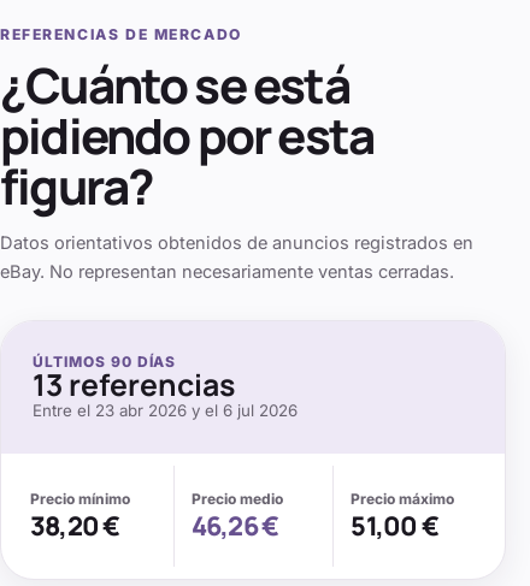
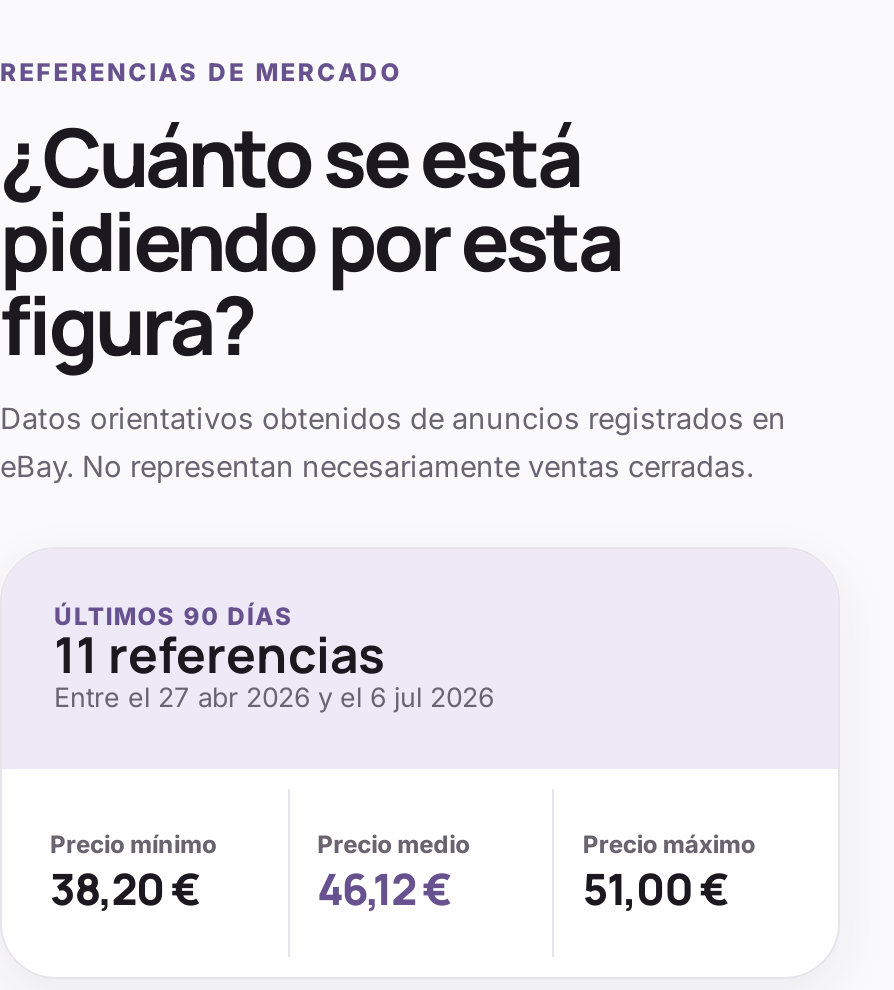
[33,365,235,404] 13 referencias -> [54,621,384,687] 11 referencias
[33,401,298,420] Entre el 23 abr 2026 y el 6 jul 2026 -> [54,681,494,713] Entre el 27 abr 2026 y el 6 jul 2026
[191,508,279,543] 46,26 € -> [317,859,451,917] 46,12 €

